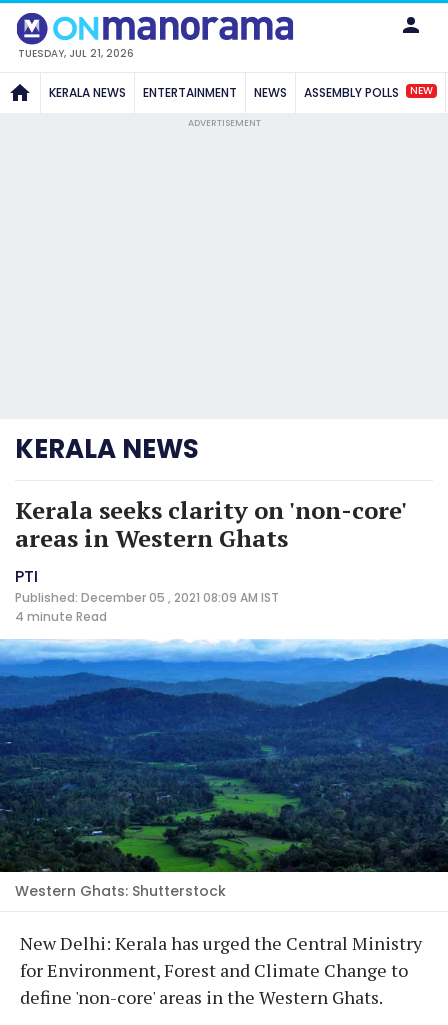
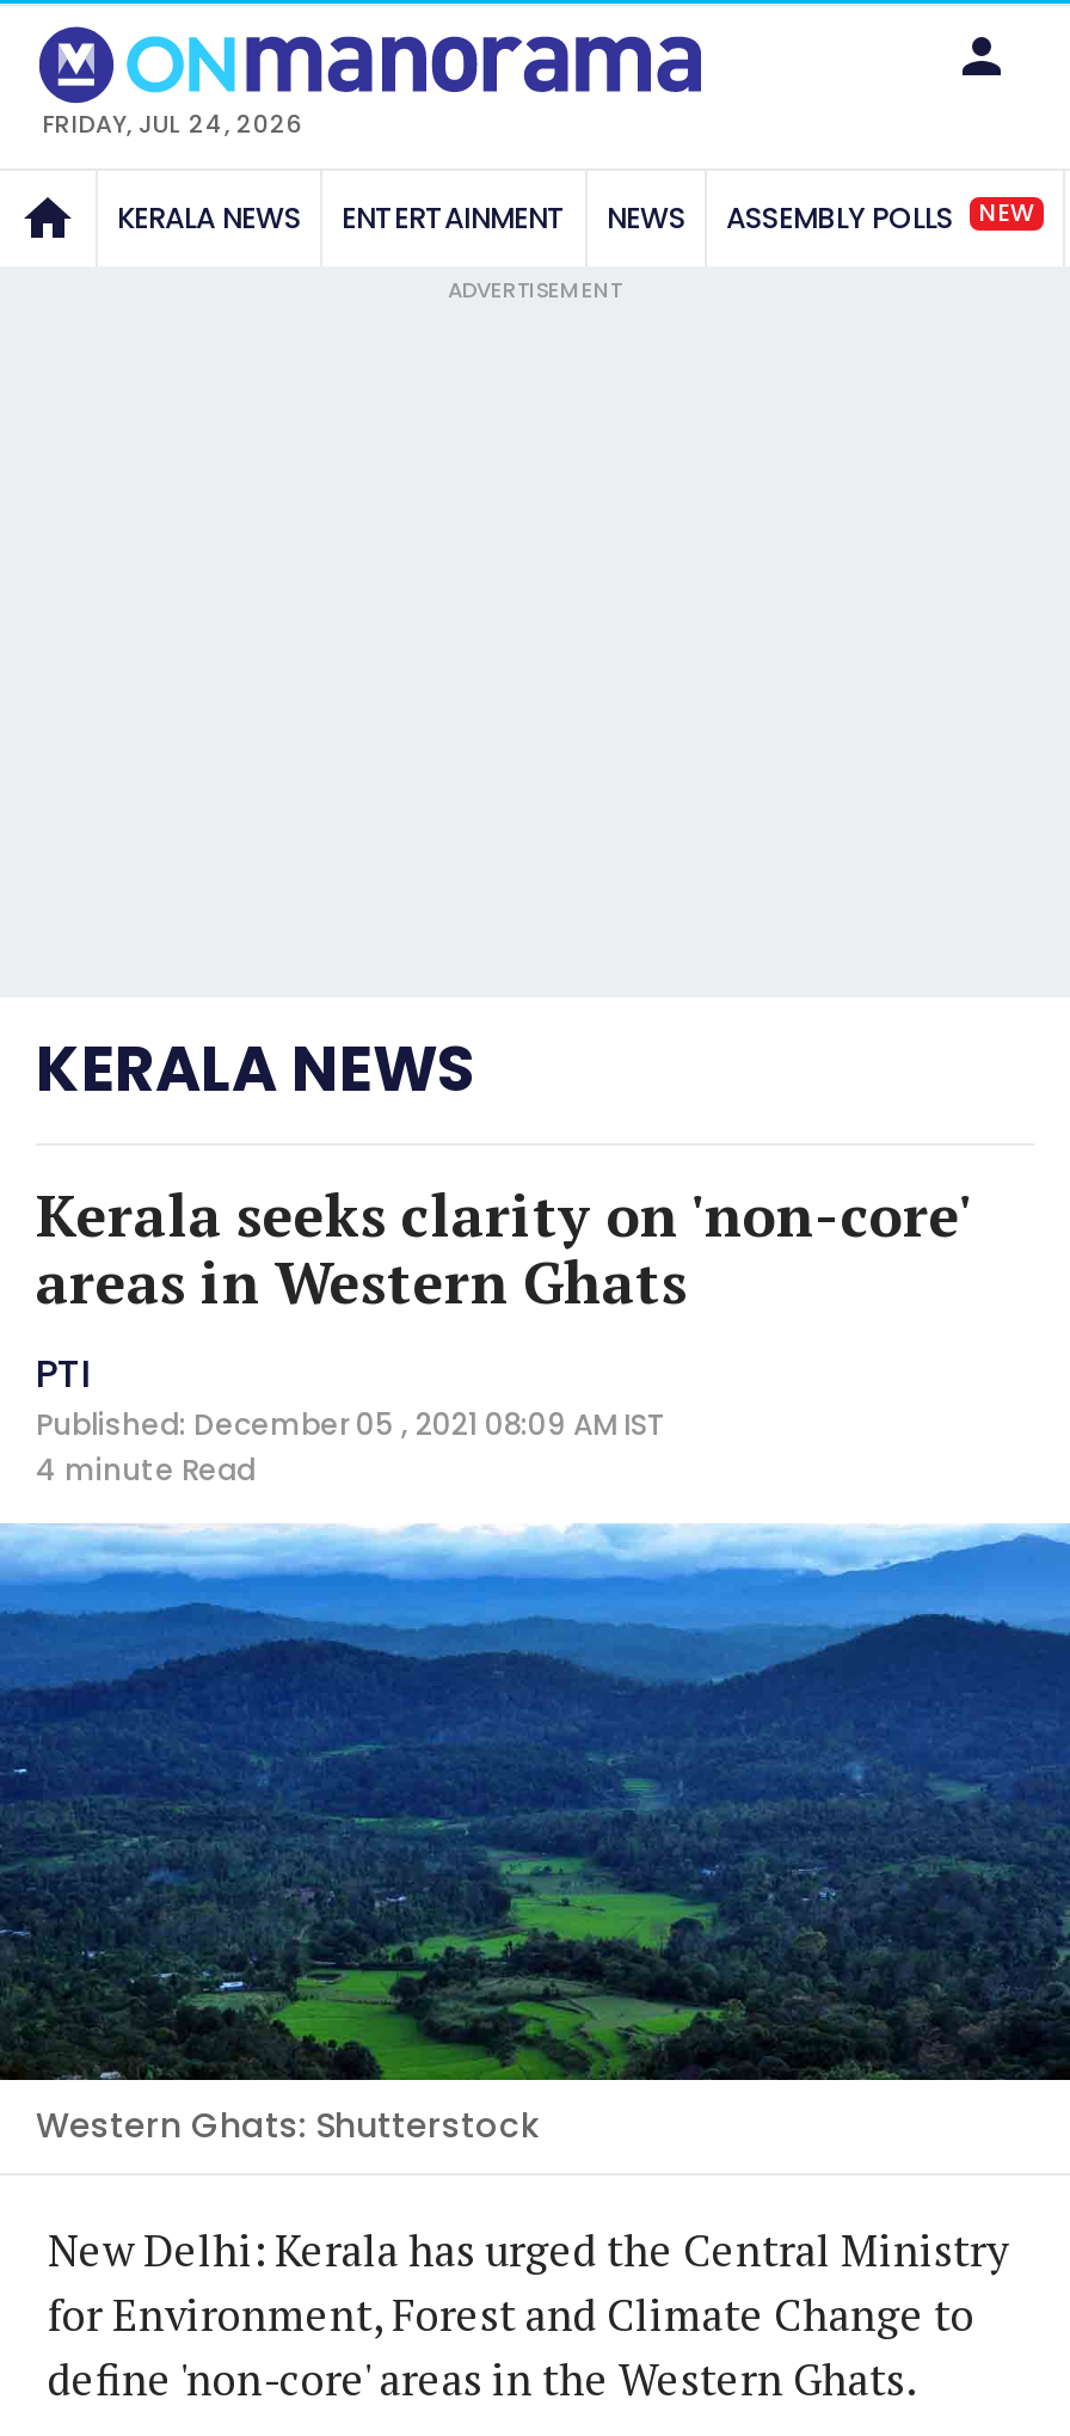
[18,46,134,61] TUESDAY, JUL 21, 2026 -> [43,106,303,141] FRIDAY, JUL 24, 2026

